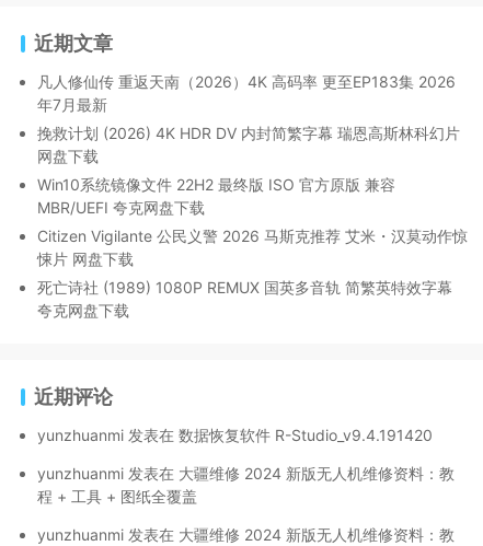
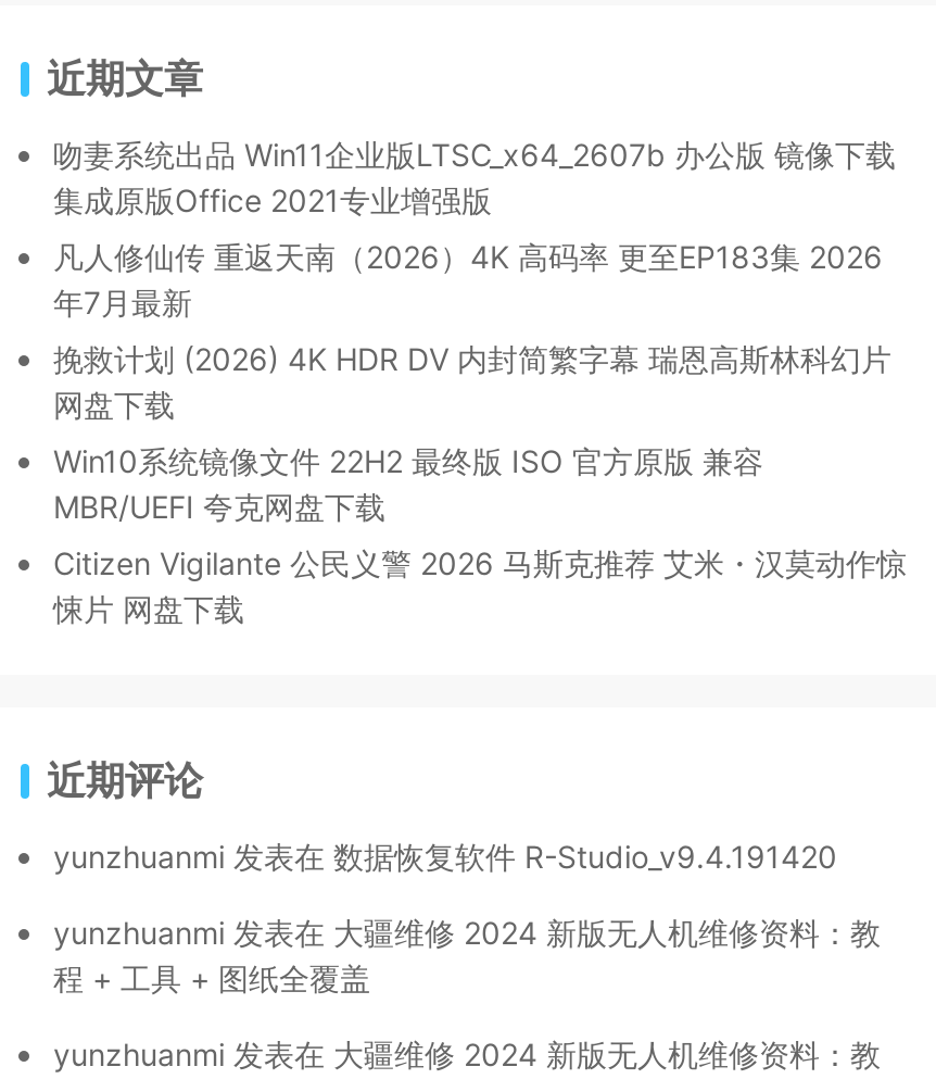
none -> [53,137,896,220] 吻妻系统出品 Win11企业版LTSC_x64_2607b 办公版 镜像下载 | 集成原版Office 2021专业增强版
moved [37,72,468,268] -> [53,239,907,628]: 凡人修仙传 重返天南（2026）4K 高码率 更至EP183集 2026 | 年7月最新 | 挽救计划 (2026) 4K HDR DV 内封简繁字幕 瑞恩高斯林科幻片 | 网盘下载 | Win10系统镜像文件 22H2 最终版 ISO 官方原版 兼容 | MBR/UEFI 夸克网盘下载 | Citizen Vigilante 公民义警 2026 马斯克推荐 艾米・汉莫动作惊 | 悚片 网盘下载
[37,277,452,319] 死亡诗社 (1989) 1080P REMUX 国英多音轨 简繁英特效字幕 | 夸克网盘下载 -> none

